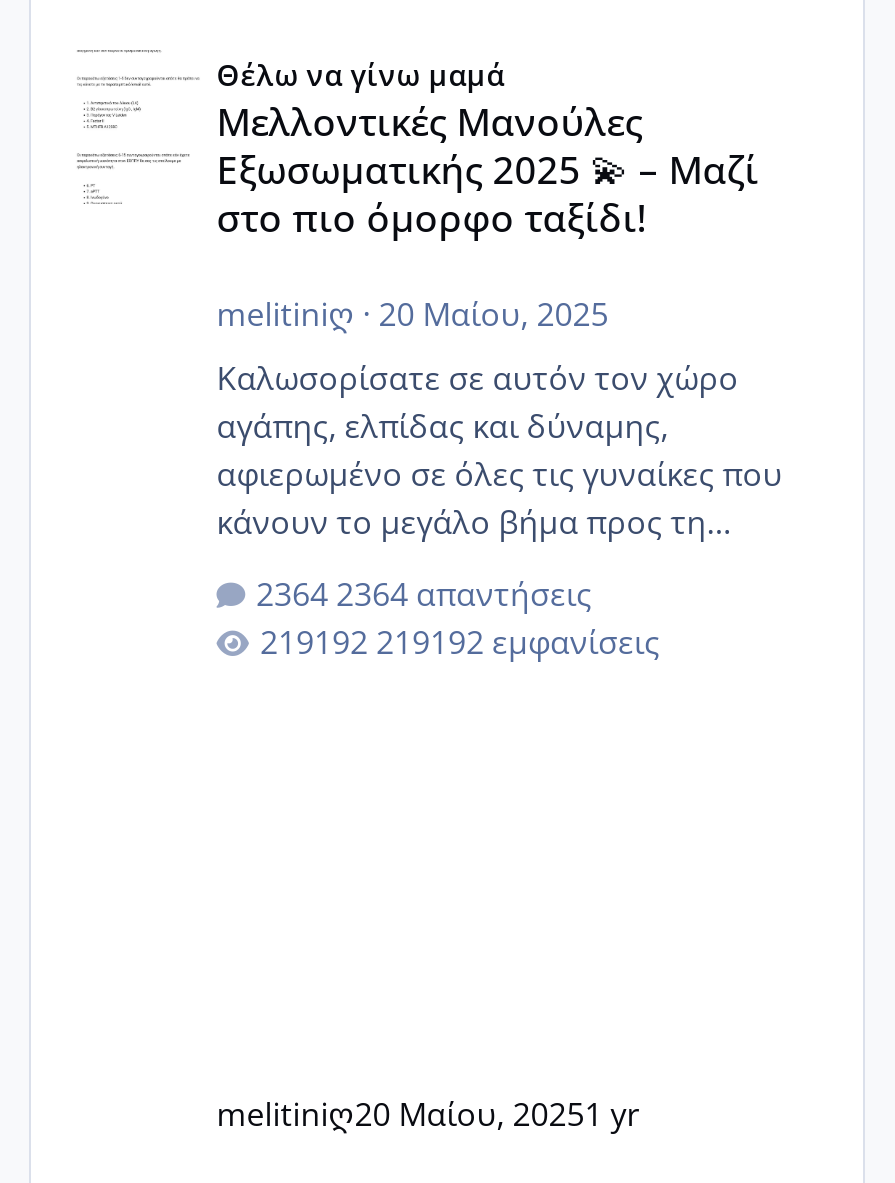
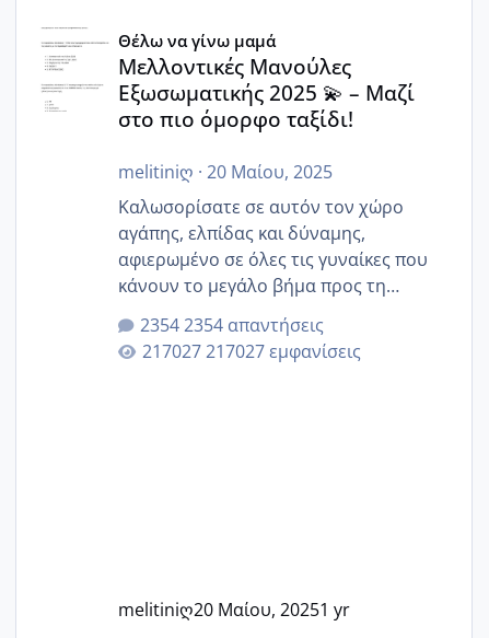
[336,572,592,616] 2364 απαντήσεις -> [183,313,323,337] 2354 απαντήσεις
[376,620,660,664] 219192 εμφανίσεις -> [205,339,360,364] 217027 εμφανίσεις

